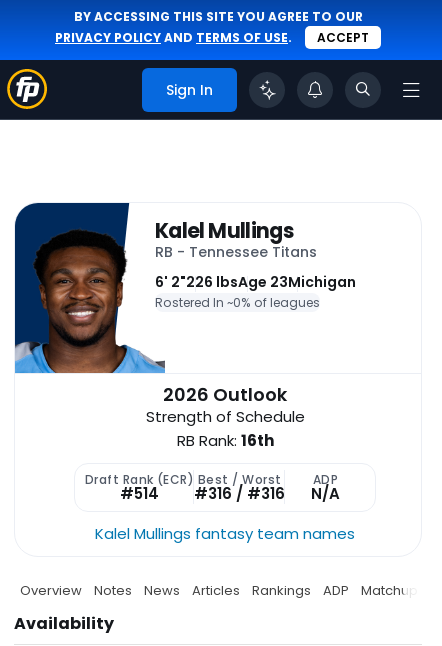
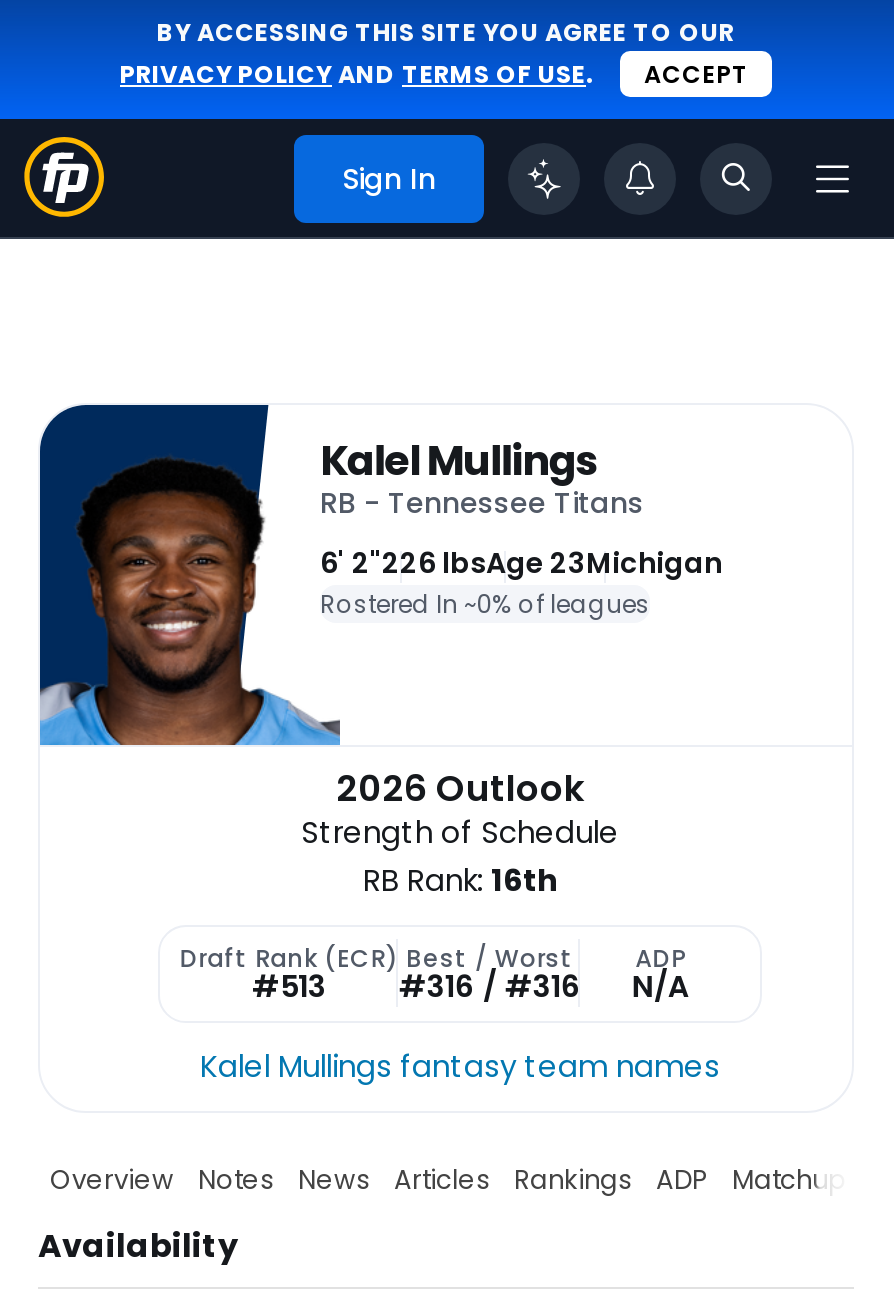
[120,483,340,504] #514 #316 / #316 N/A -> [252,966,690,1008] #513 #316 / #316 N/A

